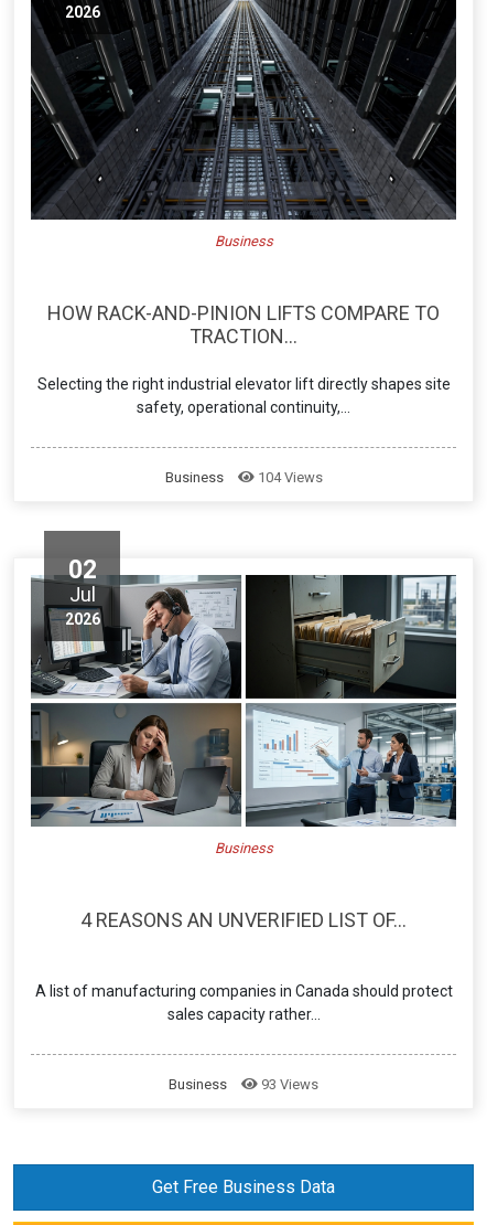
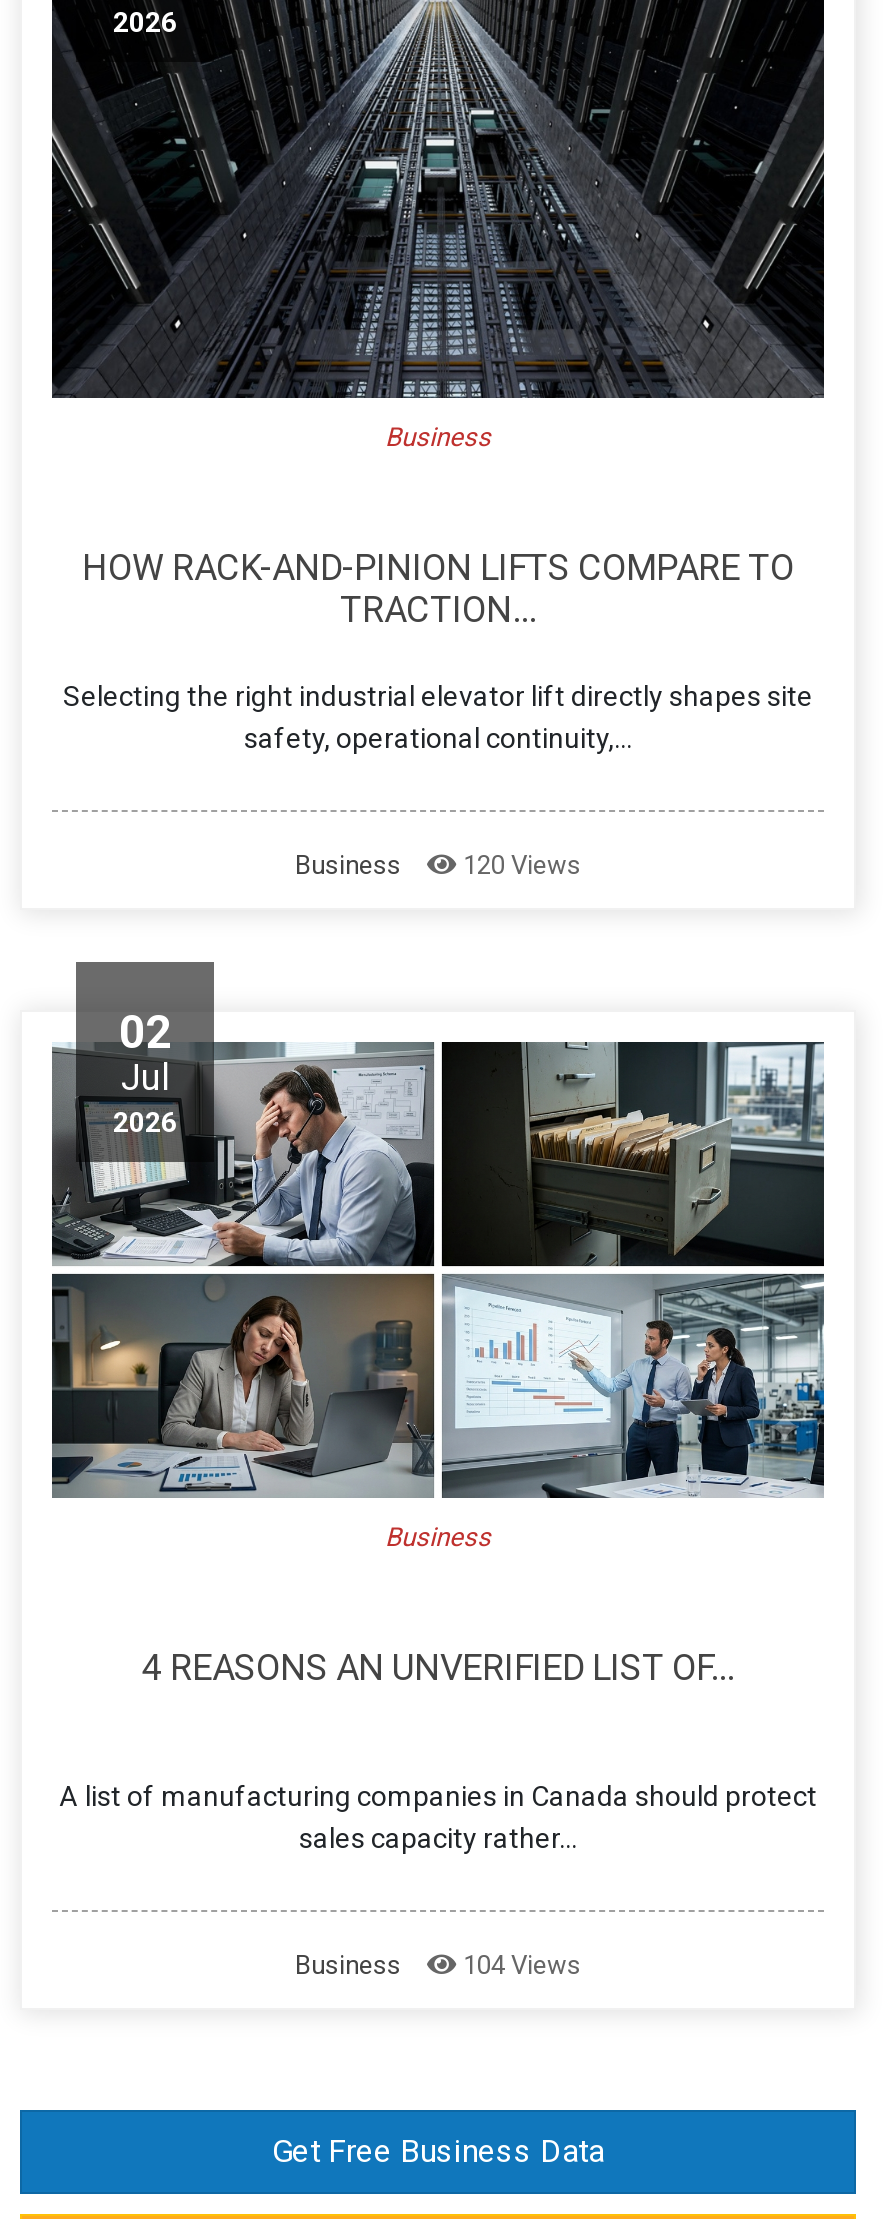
[165,469,322,485] Business 104 Views -> [295,849,581,879] Business 120 Views
[169,1076,318,1092] Business 93 Views -> [295,1949,581,1979] Business 104 Views

